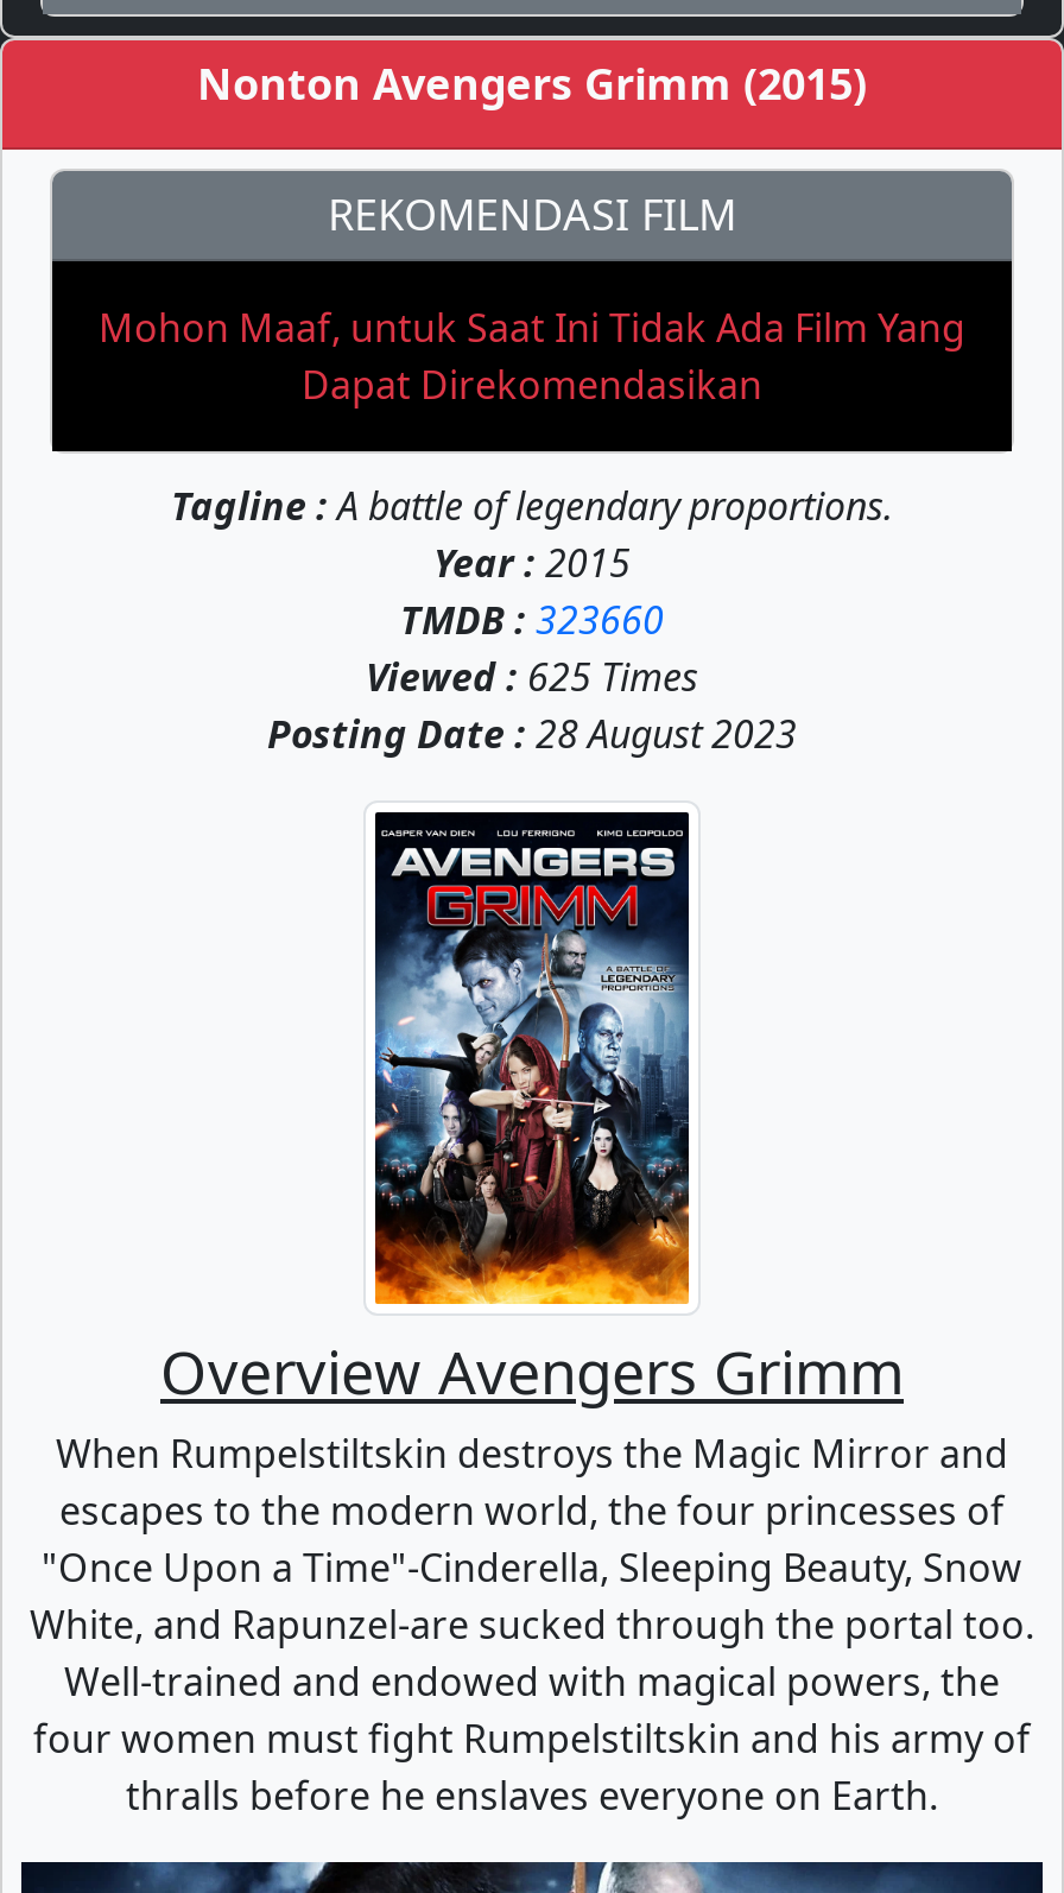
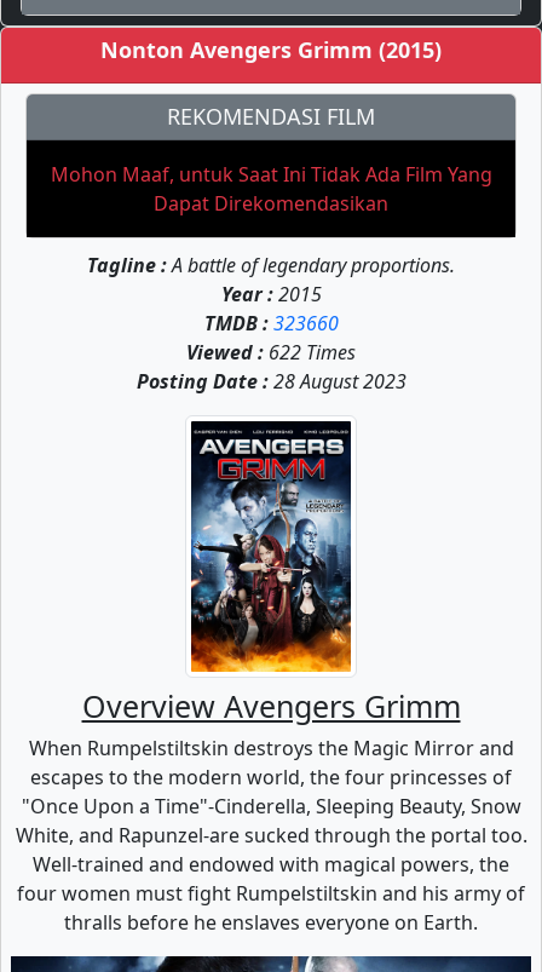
[366,651,698,703] Viewed : 625 Times -> [186,339,356,366] Viewed : 622 Times

